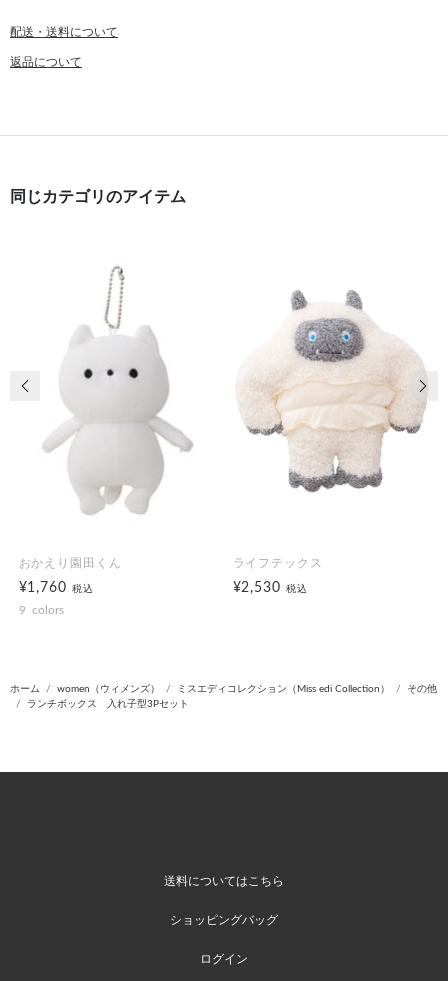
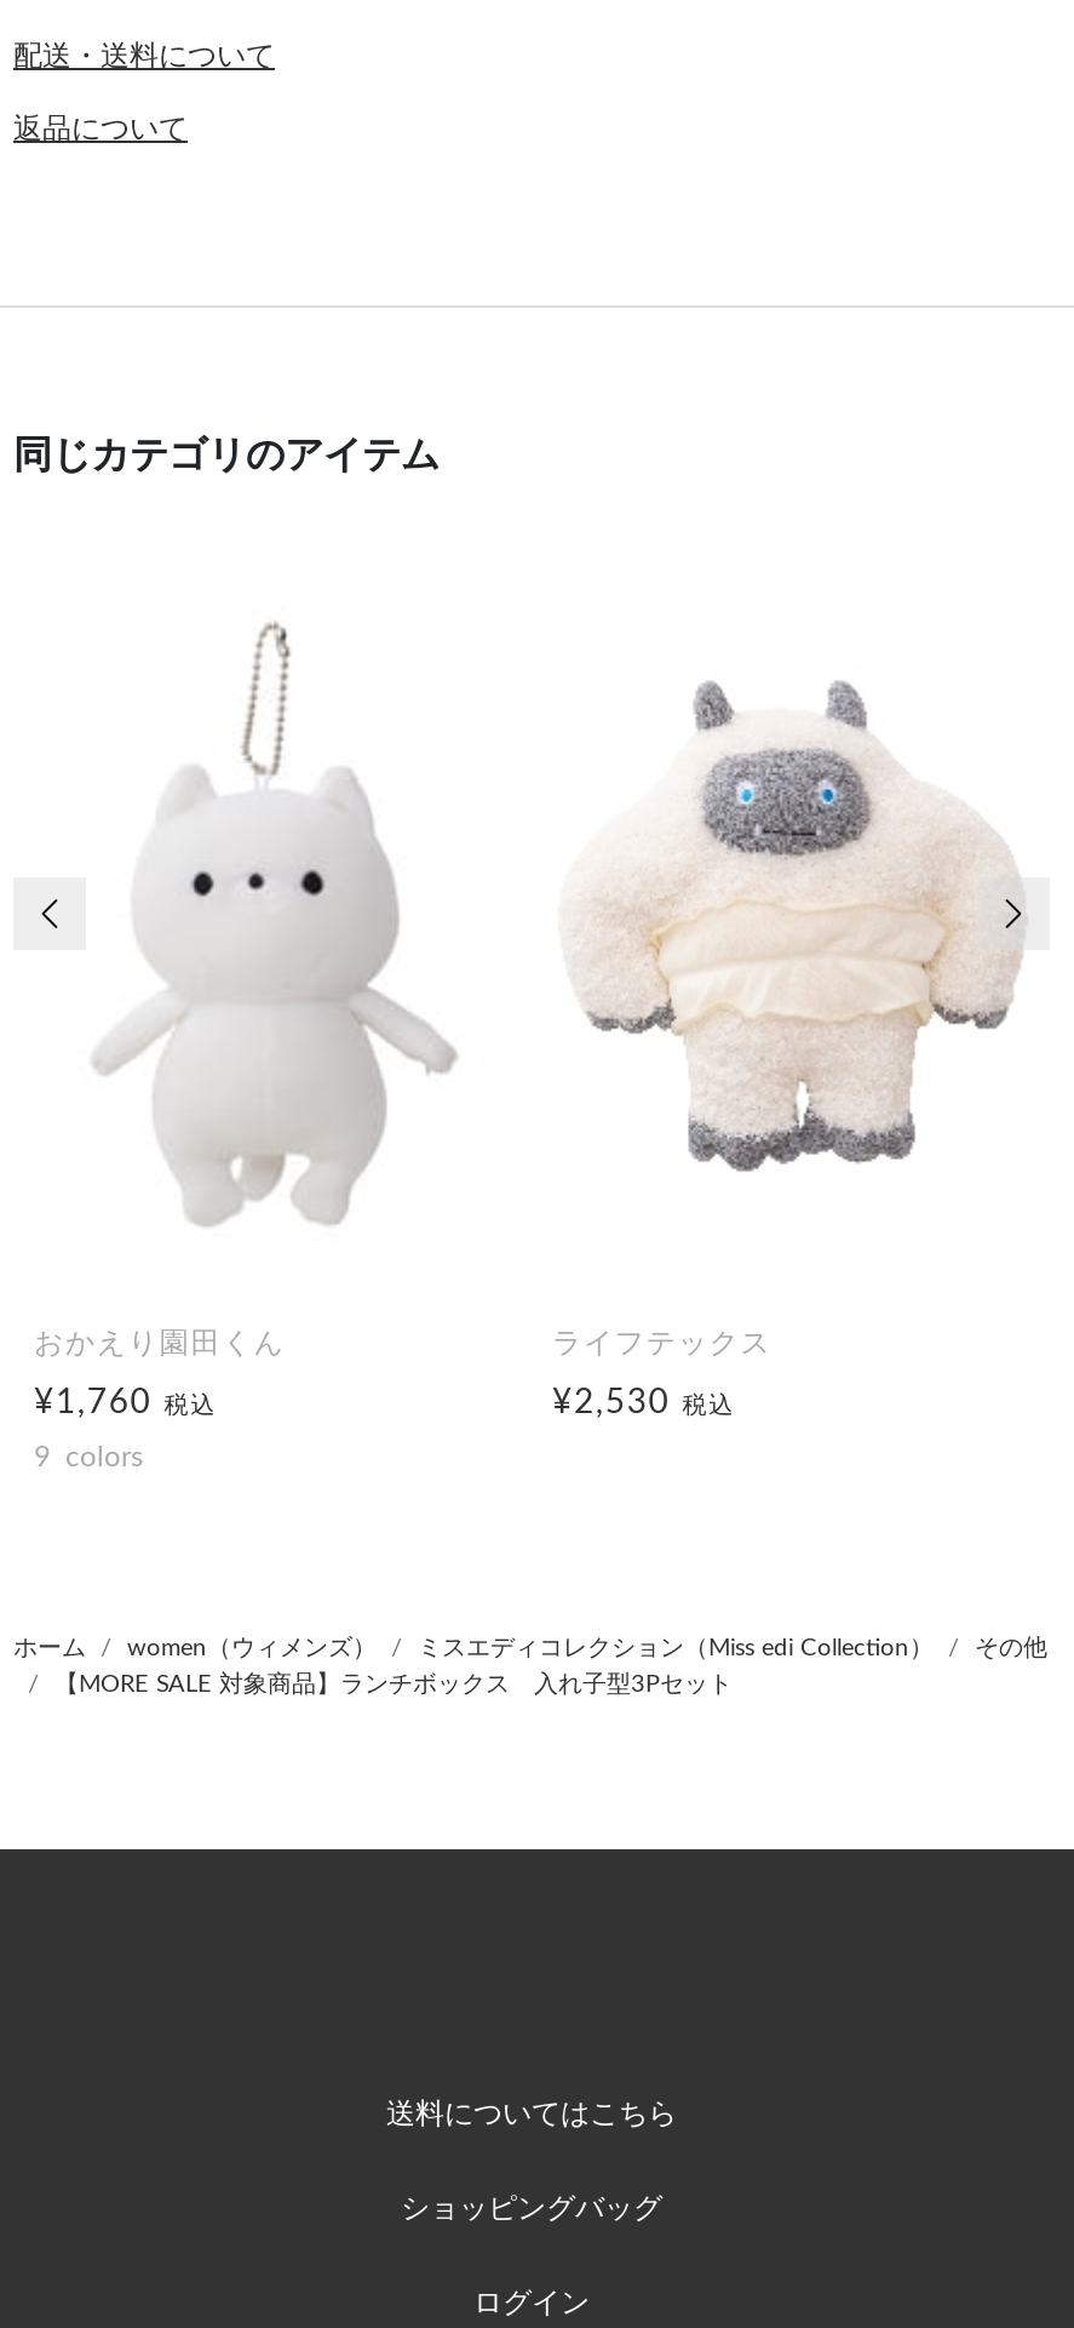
[27,698,189,708] ランチボックス 入れ子型3Pセット -> [54,1671,733,1695] 【MORE SALE 対象商品】ランチボックス 入れ子型3Pセット

